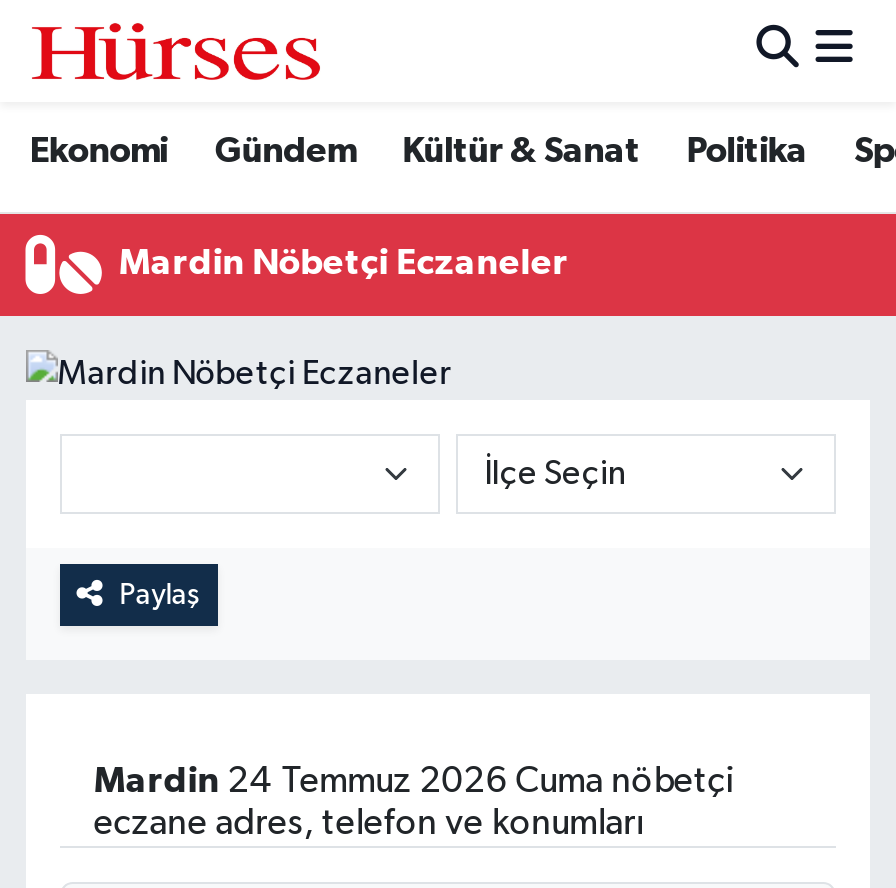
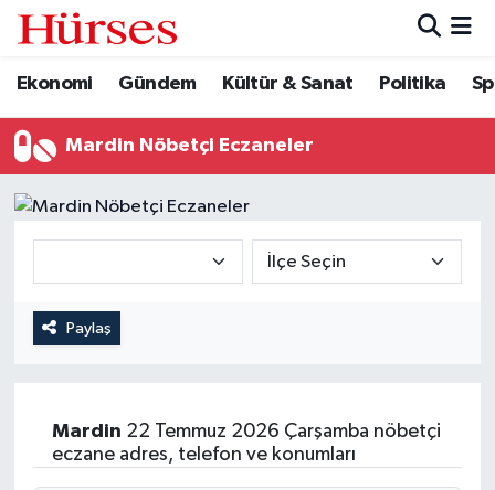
[94,764,734,800] Mardin 24 Temmuz 2026 Cuma nöbetçi -> [52,421,441,441] Mardin 22 Temmuz 2026 Çarşamba nöbetçi

